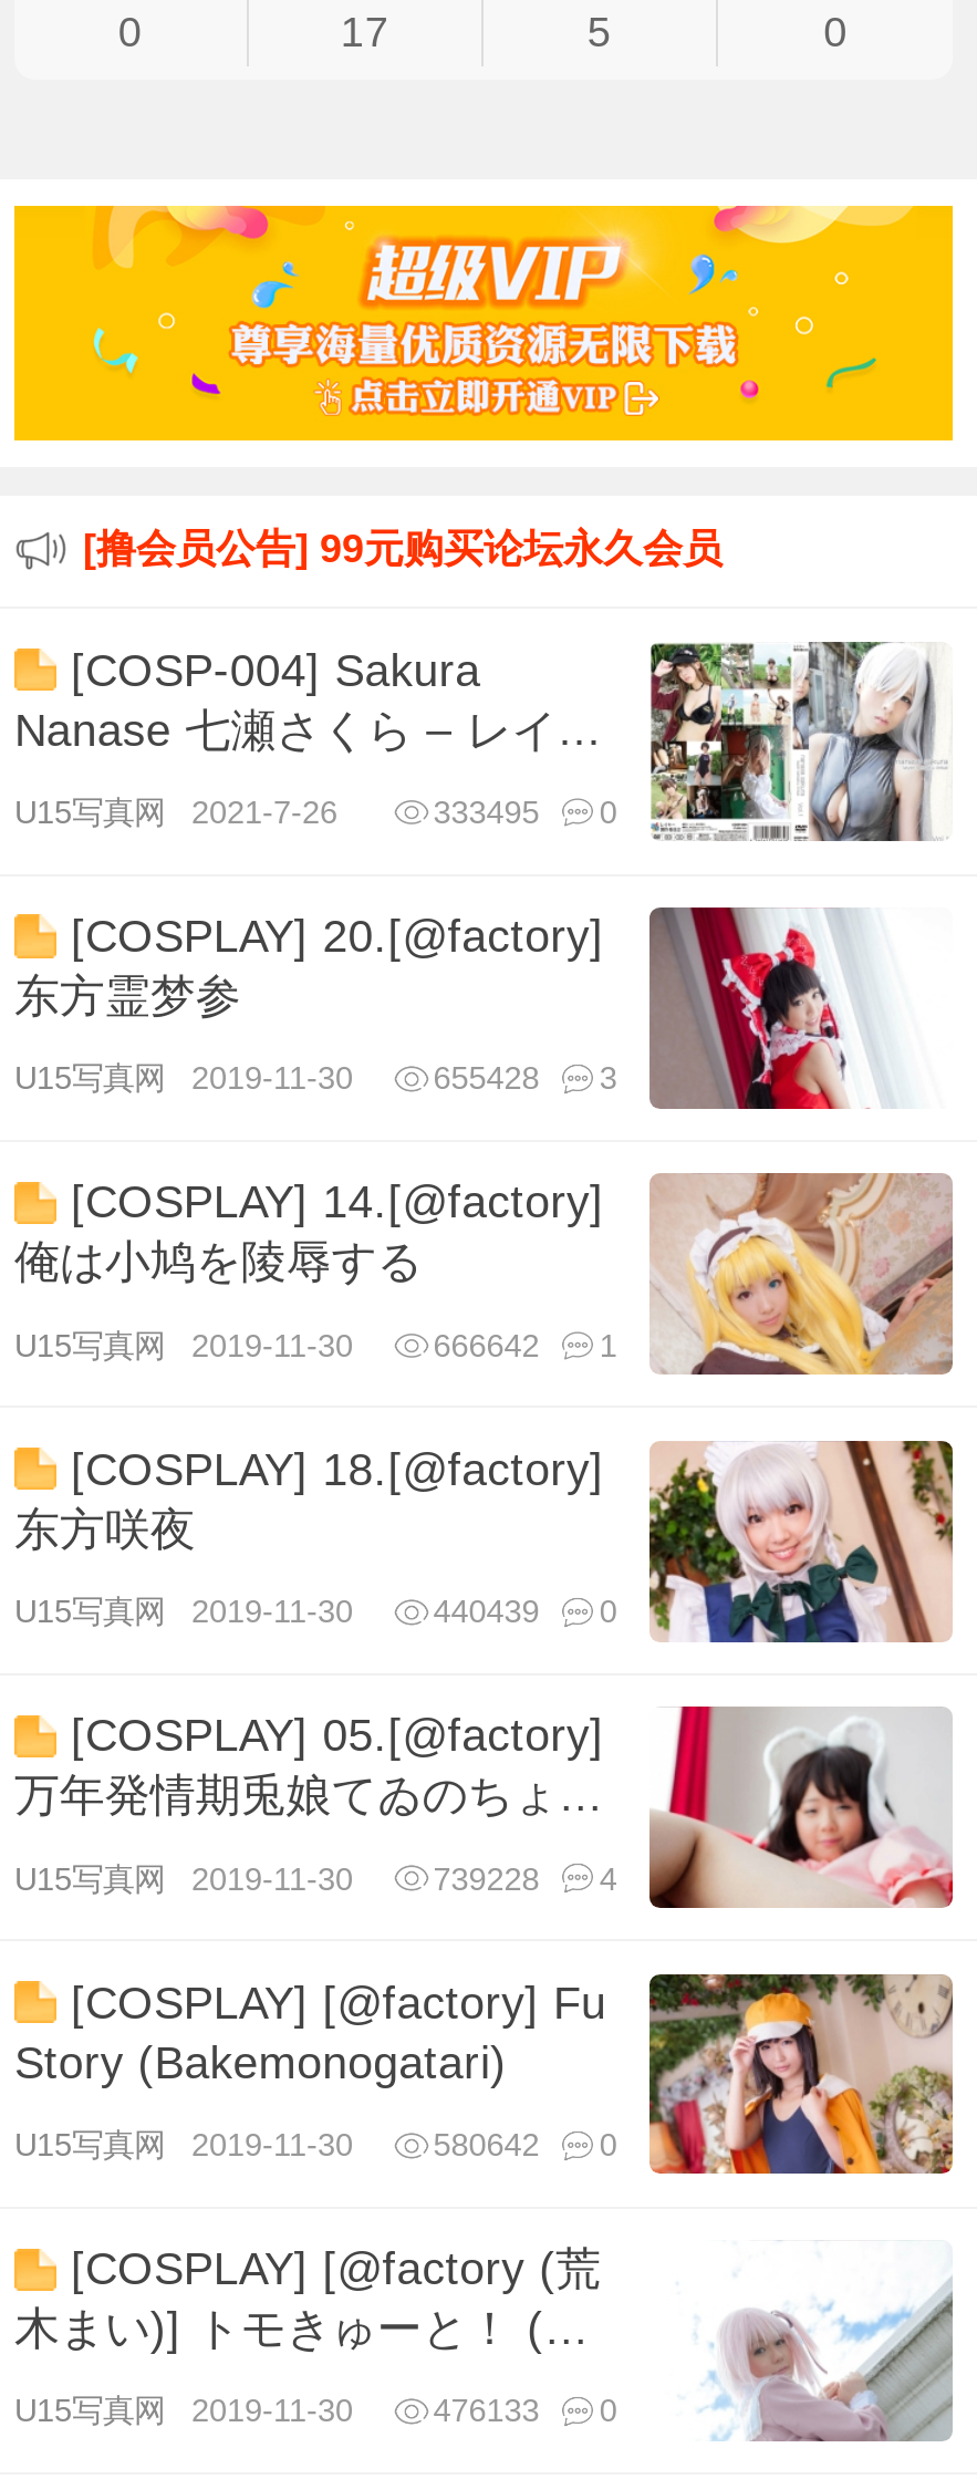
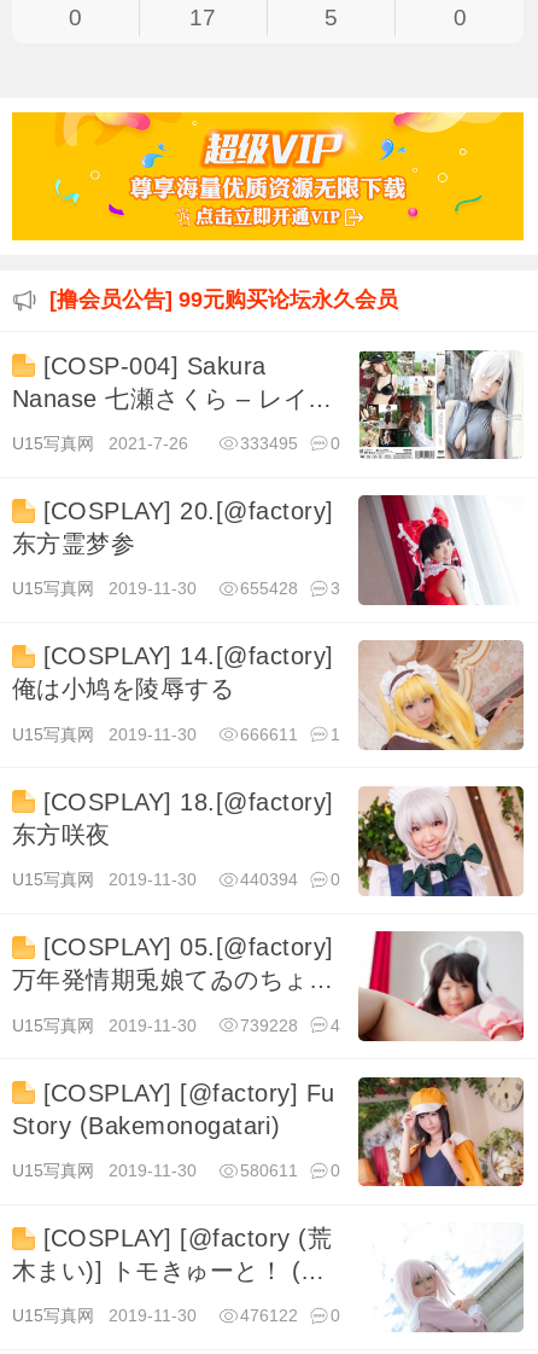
[14,1328,617,1363] U15写真网2019-11-30 666642 1 -> [12,724,341,744] U15写真网2019-11-30 666611 1
[14,1594,617,1629] U15写真网2019-11-30 440439 0 -> [12,870,341,889] U15写真网2019-11-30 440394 0
[14,2127,617,2162] U15写真网2019-11-30 580642 0 -> [12,1161,341,1180] U15写真网2019-11-30 580611 0
[433,2394,557,2429] 476133 -> [240,1306,308,1325] 476122

